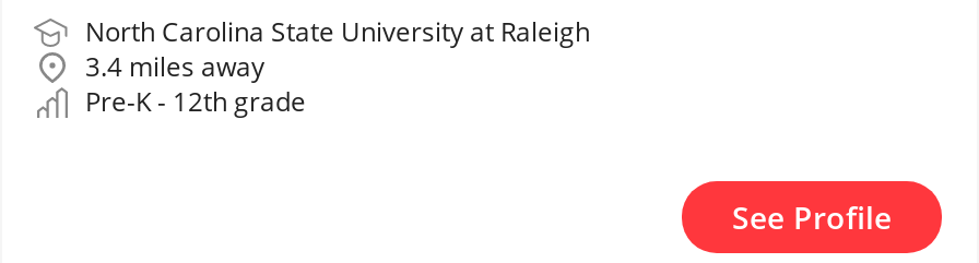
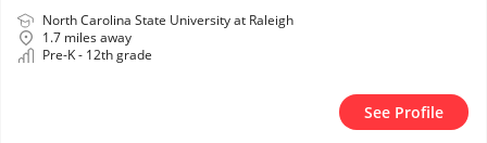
[85,48,264,85] 3.4 miles away -> [42,28,132,47] 1.7 miles away

